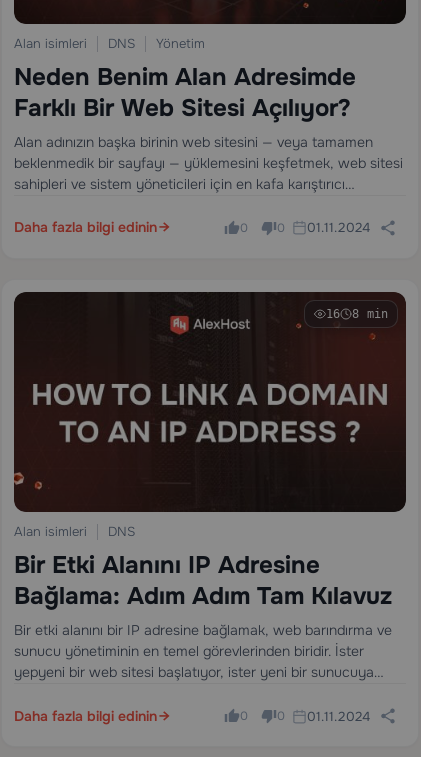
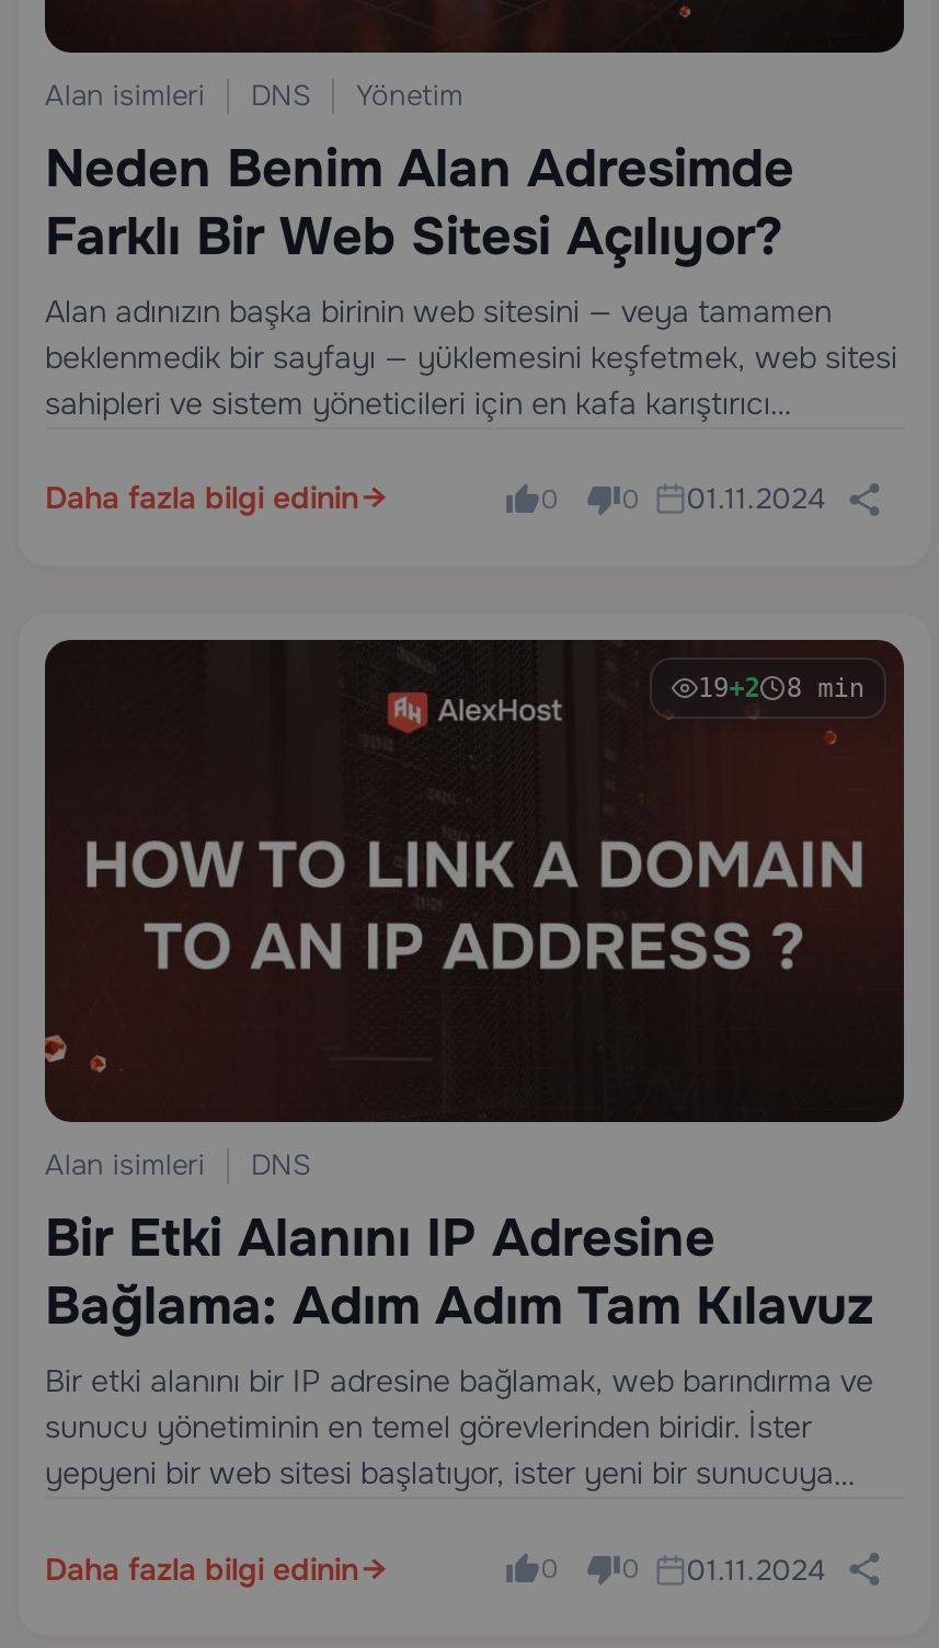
[326,307,388,321] 16 8 min -> [698,672,864,703] 19+2 8 min

